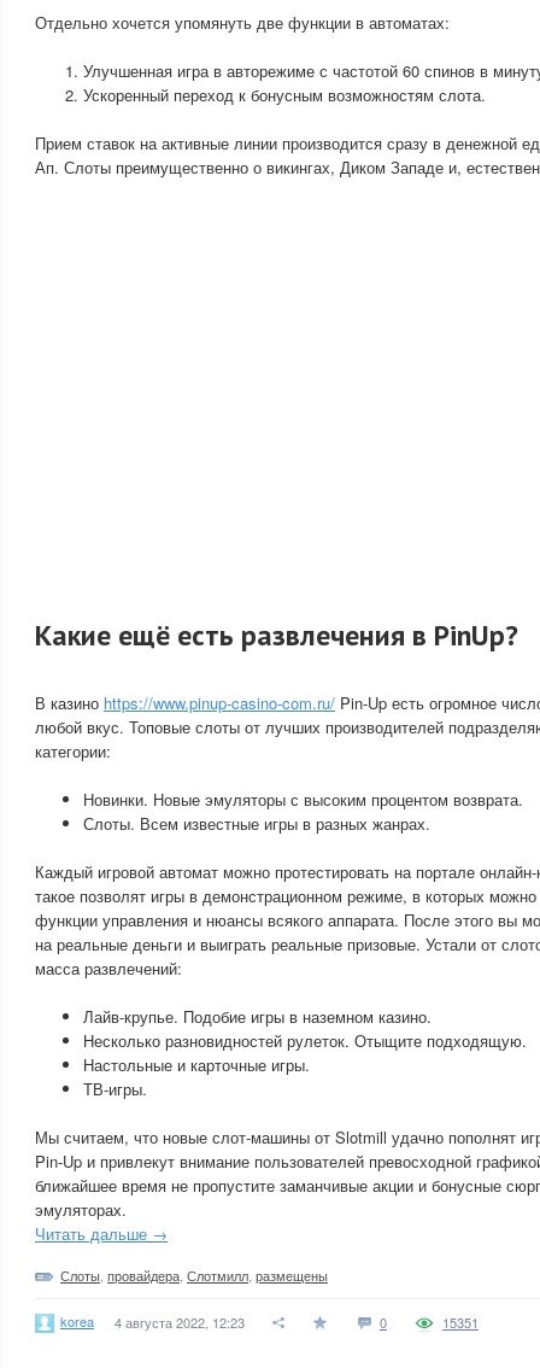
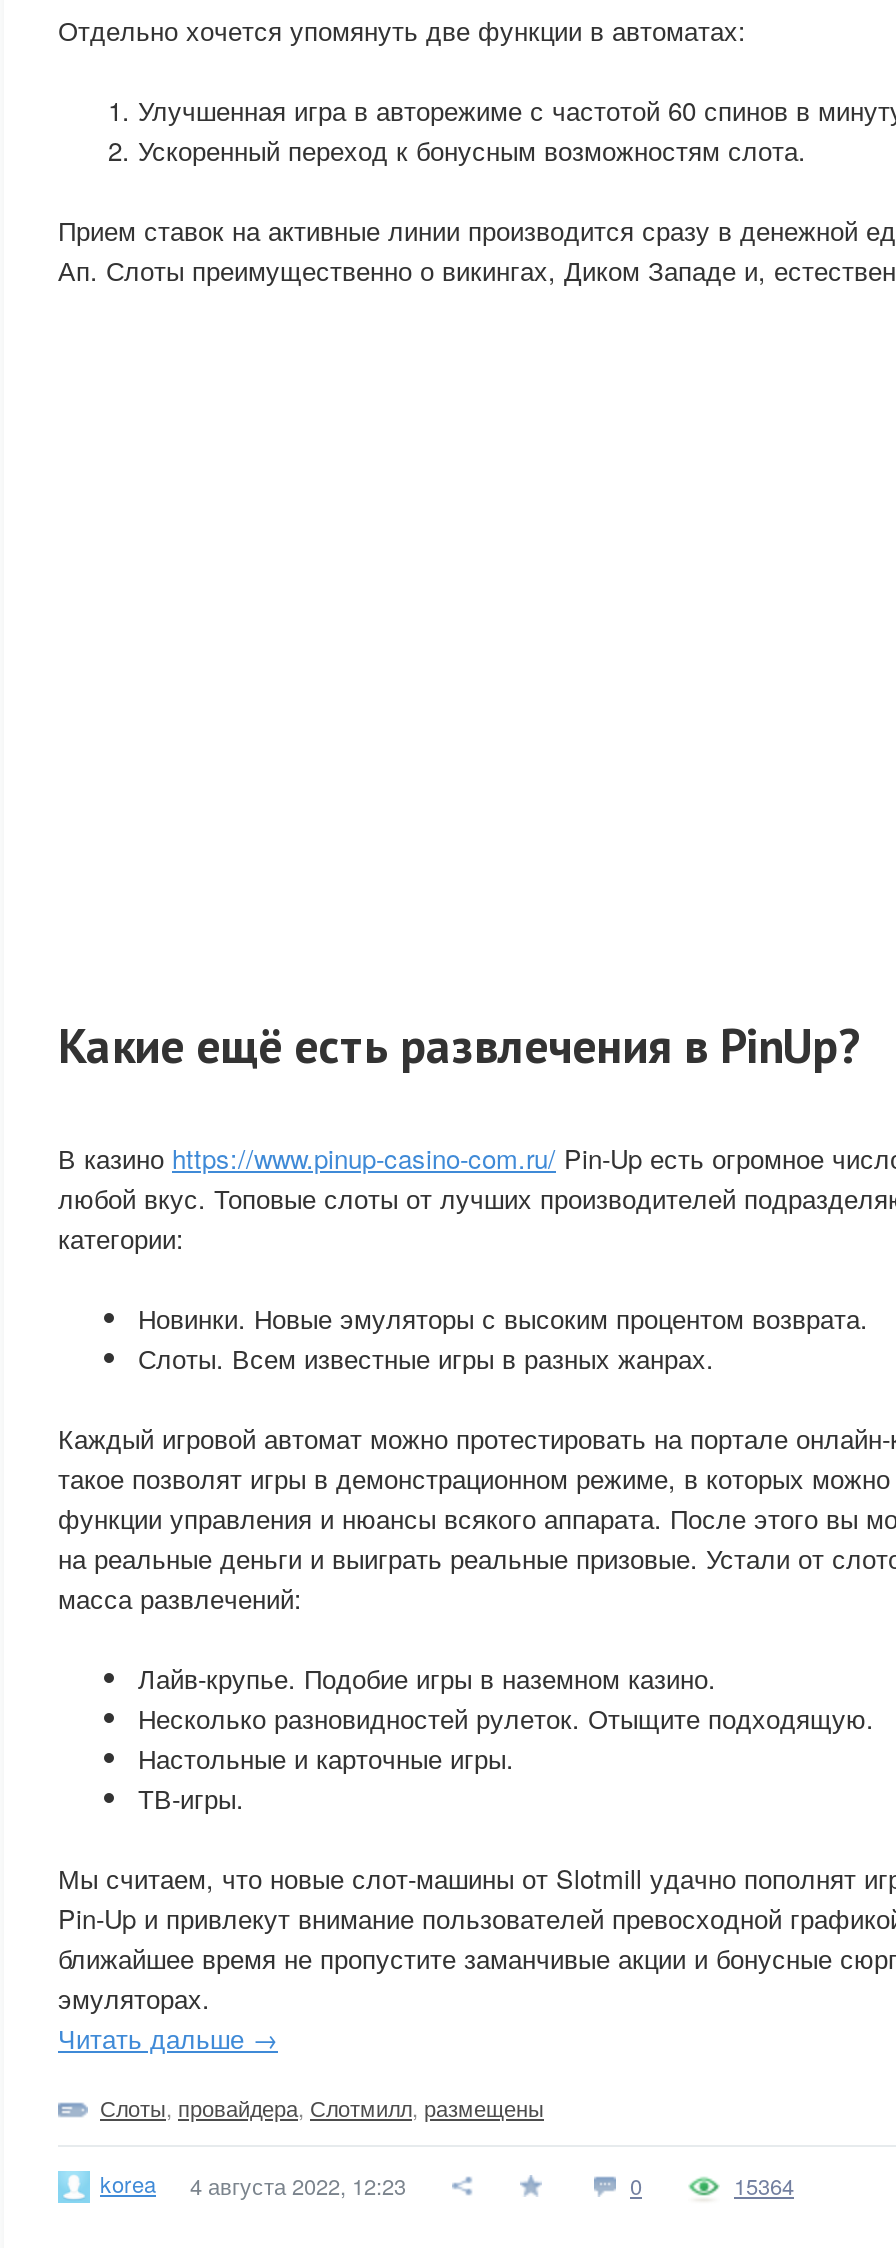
[442,1313,479,1332] 15351 -> [734,2169,794,2201] 15364

